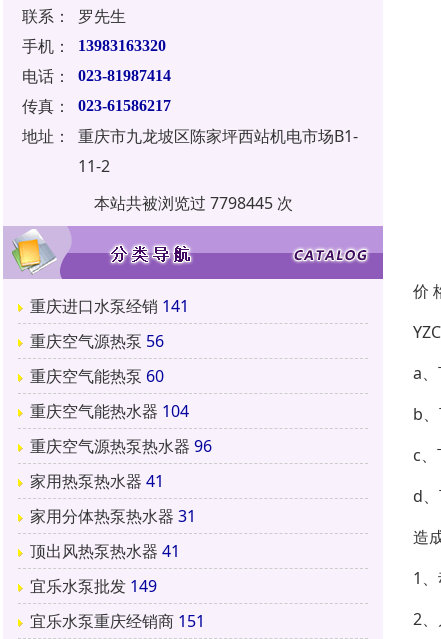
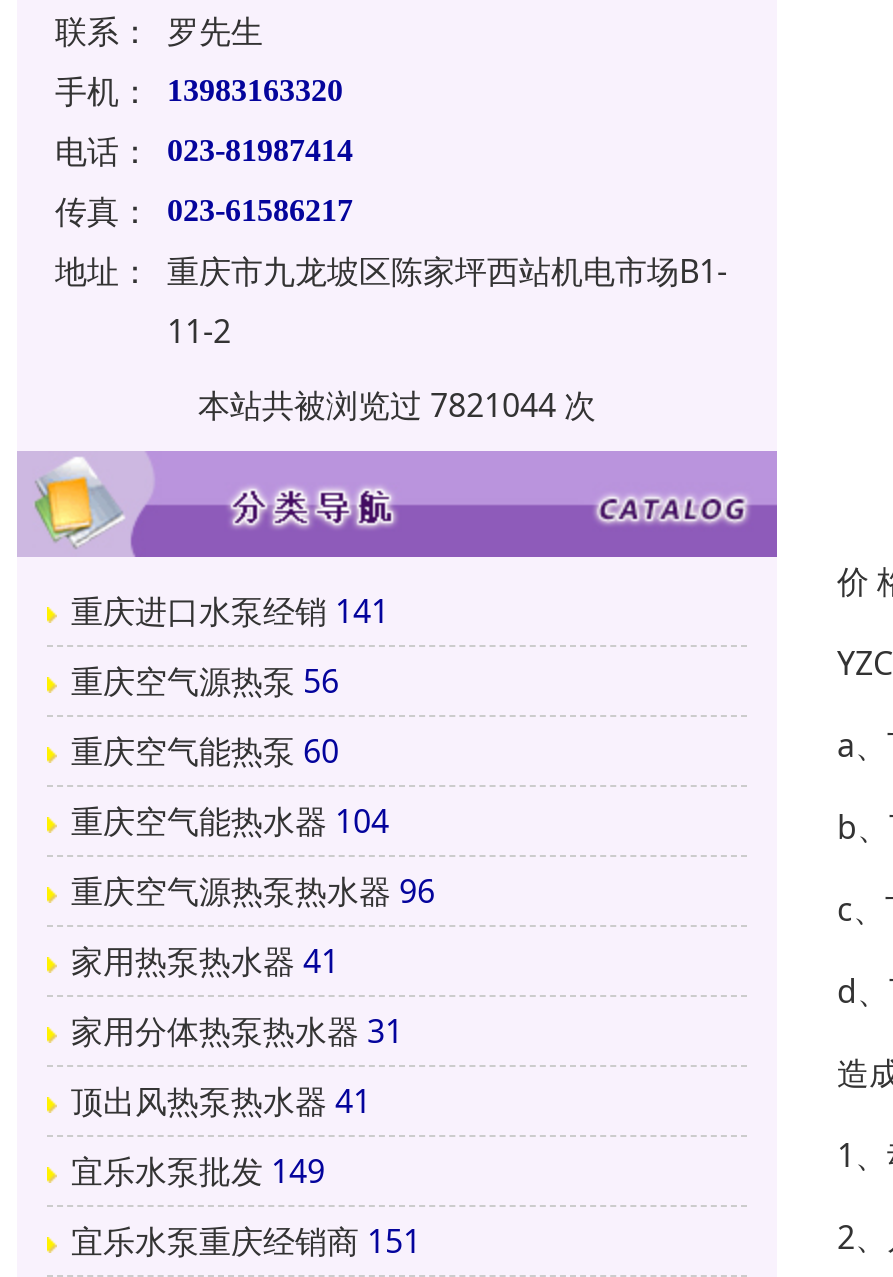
[93,192,292,214] 本站共被浏览过 7798445 次 -> [198,383,596,427] 本站共被浏览过 7821044 次

